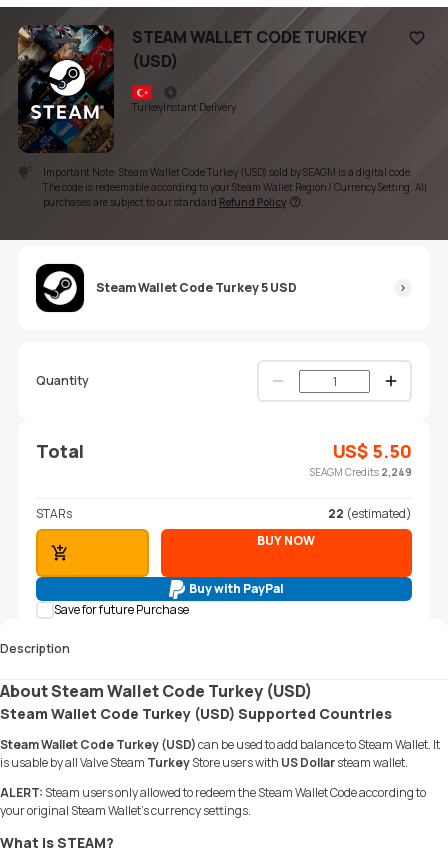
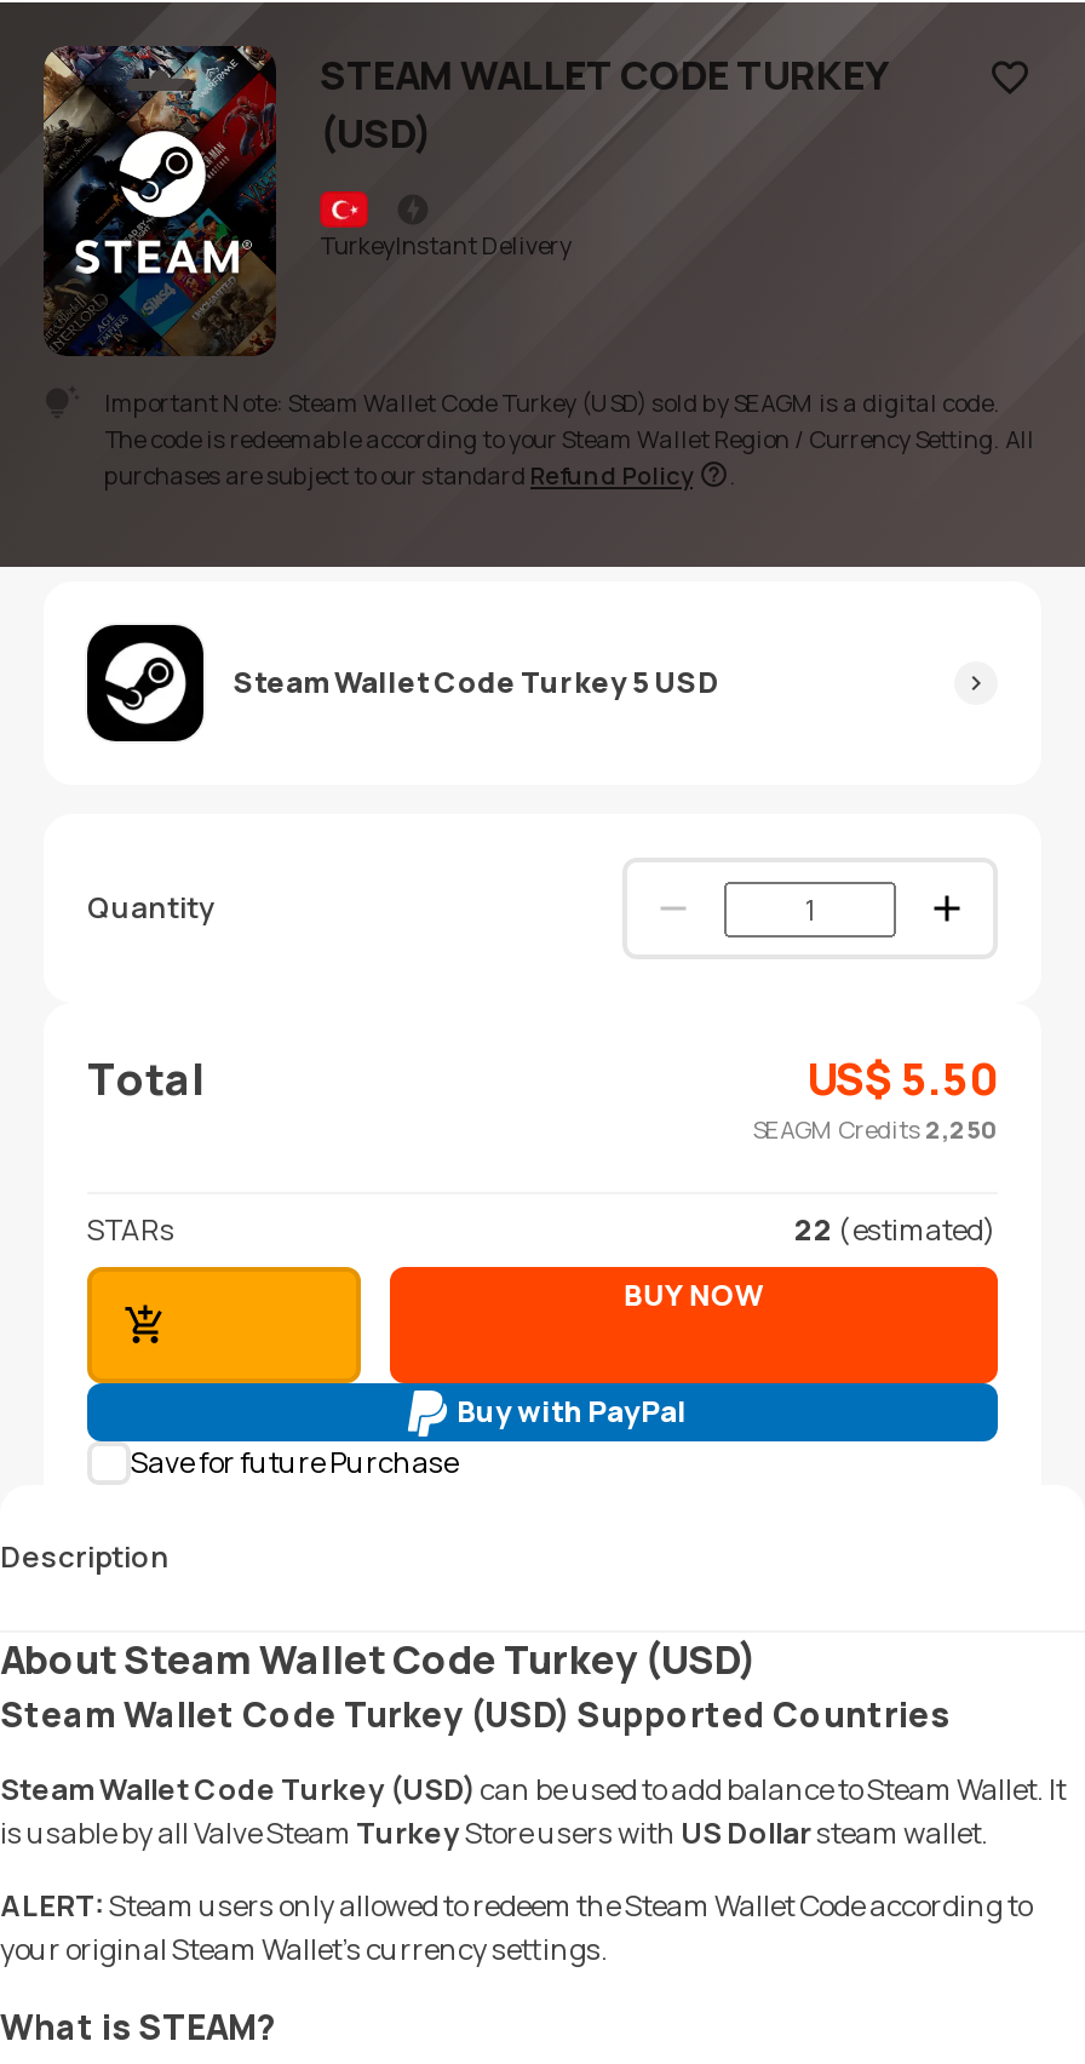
[310,465,412,479] SEAGM Credits 2,249 -> [753,1112,998,1146] SEAGM Credits 2,250

